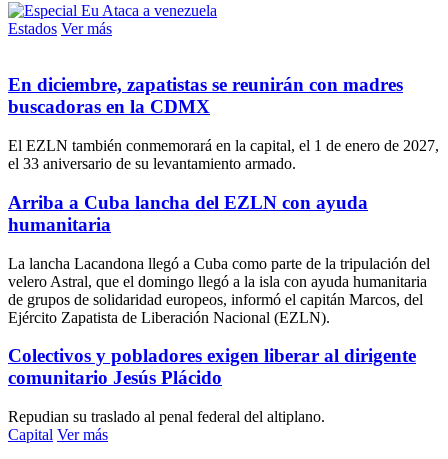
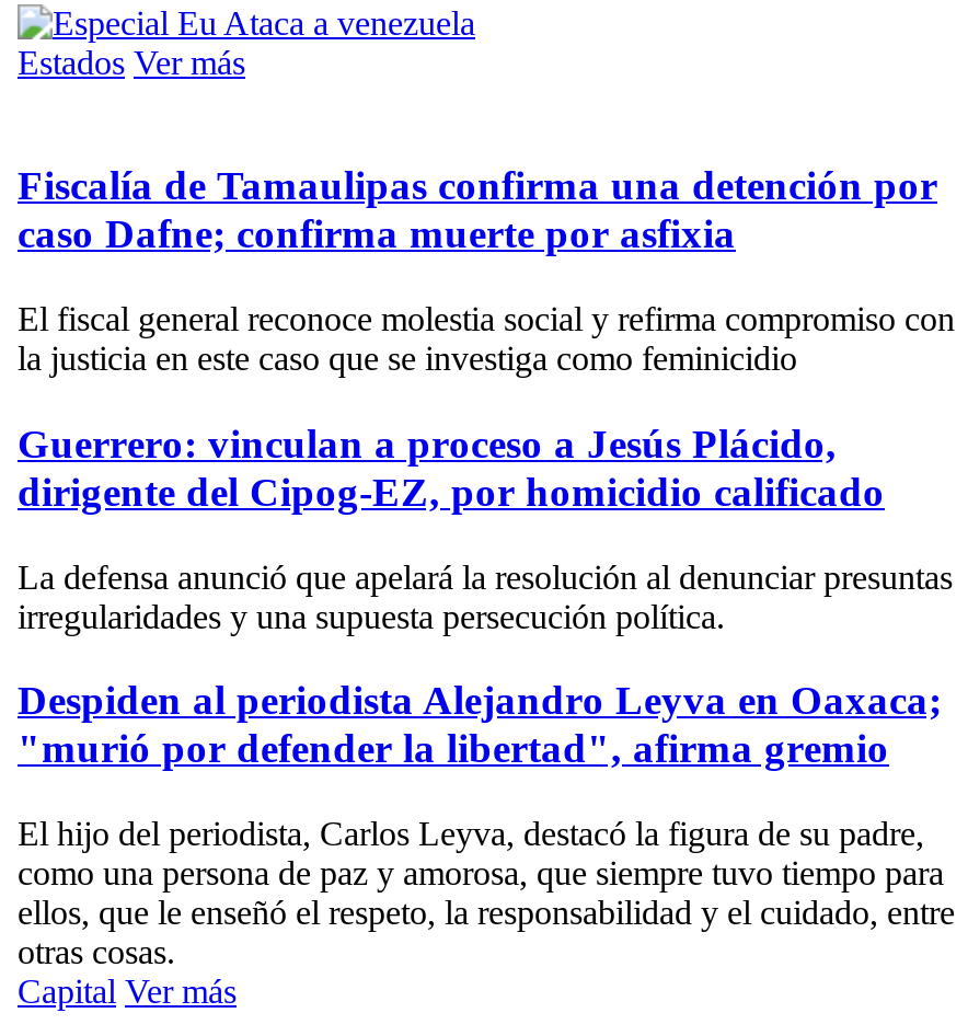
[8,74,403,117] En diciembre, zapatistas se reunirán con madres | buscadoras en la CDMX -> [18,163,937,257] Fiscalía de Tamaulipas confirma una detención por | caso Dafne; confirma muerte por asfixia
[8,137,439,172] El EZLN también conmemorará en la capital, el 1 de enero de 2027, | el 33 aniversario de su levantamiento armado. -> [18,301,955,377] El fiscal general reconoce molestia social y refirma compromiso con | la justicia en este caso que se investiga como feminicidio
[8,192,368,235] Arriba a Cuba lancha del EZLN con ayuda | humanitaria -> [18,420,885,514] Guerrero: vinculan a proceso a Jesús Plácido, | dirigente del Cipog-EZ, por homicidio calificado
[8,255,430,326] La lancha Lacandona llegó a Cuba como parte de la tripulación del | velero Astral, que el domingo llegó a la isla con ayuda humanitaria | de grupos de solidaridad europeos, informó el capitán Marcos, del | Ejército Zapatista de Liberación Nacional (EZLN). -> [18,558,953,634] La defensa anunció que apelará la resolución al denunciar presuntas | irregularidades y una supuesta persecución política.
[8,345,416,388] Colectivos y pobladores exigen liberar al dirigente | comunitario Jesús Plácido -> [18,677,942,772] Despiden al periodista Alejandro Leyva en Oaxaca; | "murió por defender la libertad", afirma gremio
[8,408,325,425] Repudian su traslado al penal federal del altiplano. -> [18,815,955,971] El hijo del periodista, Carlos Leyva, destacó la figura de su padre, | como una persona de paz y amorosa, que siempre tuvo tiempo para | ellos, que le enseñó el respeto, la responsabilidad y el cuidado, entre | otras cosas.

